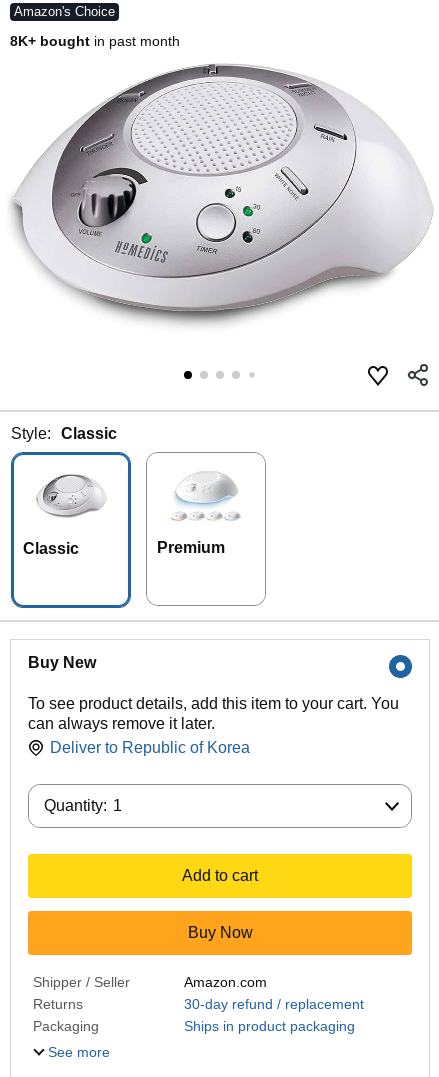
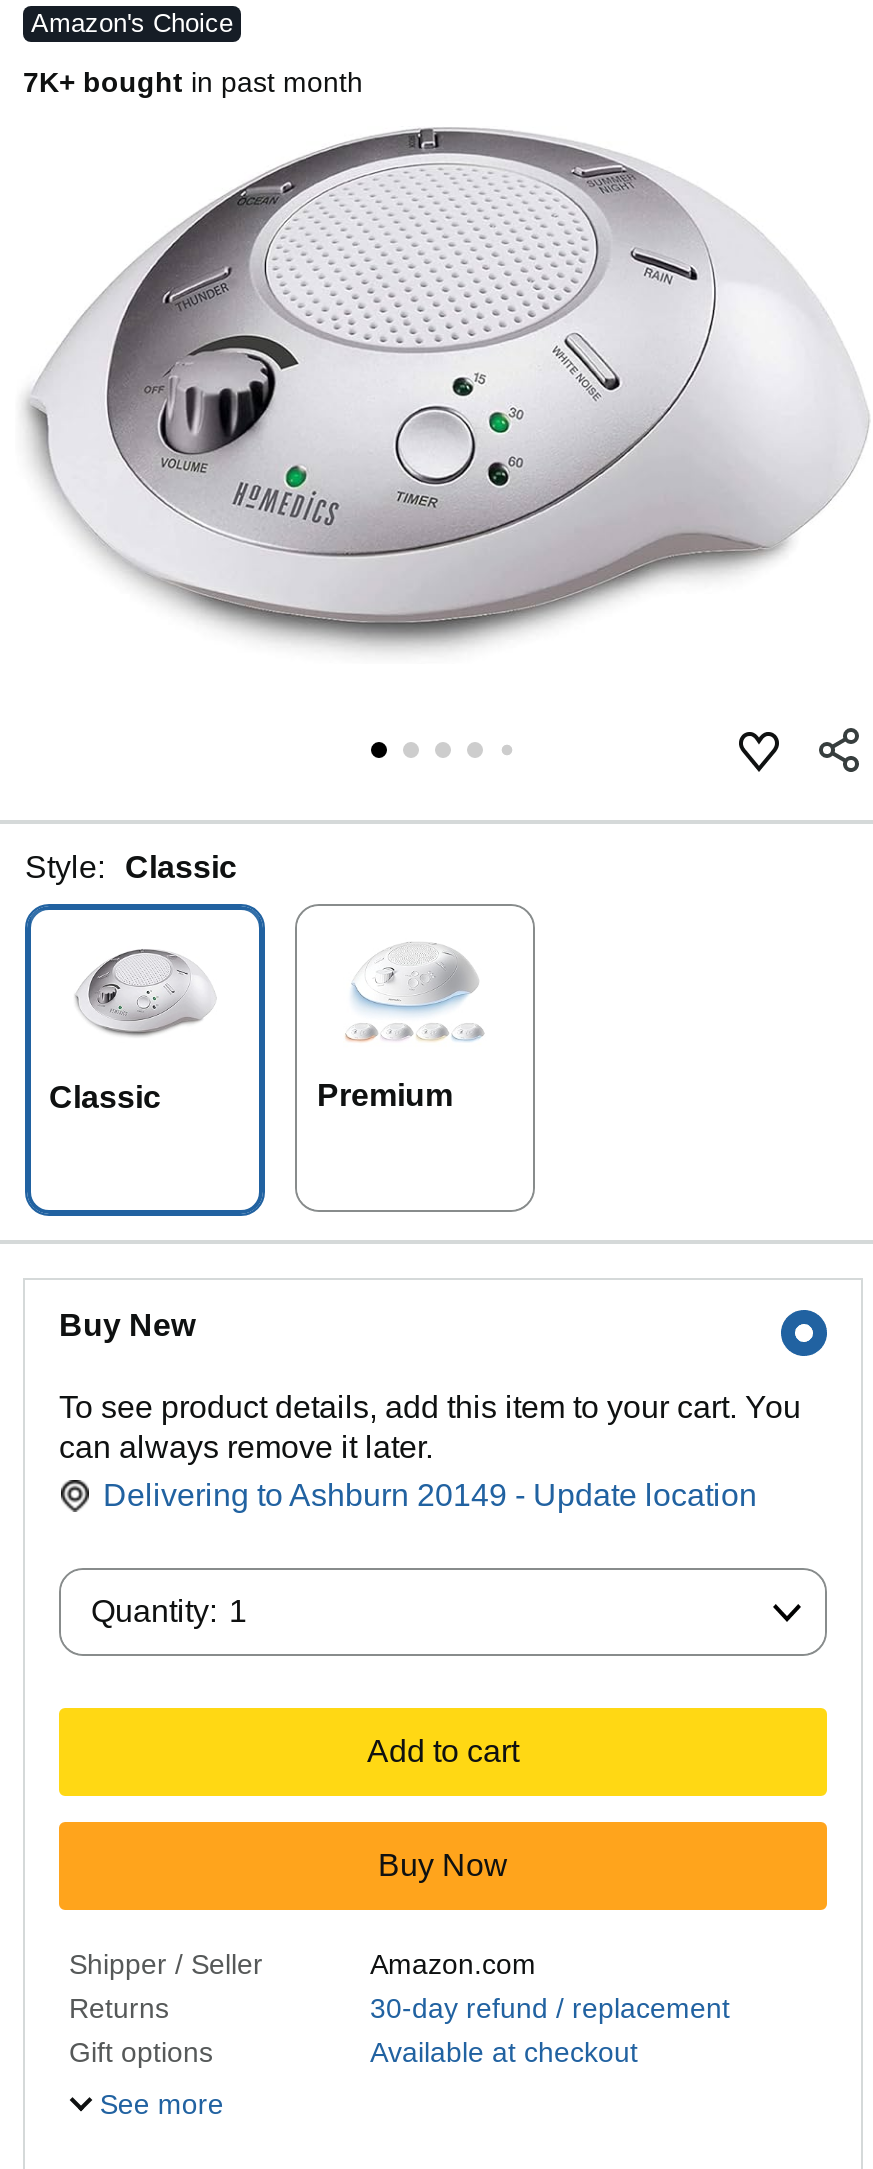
[10,33,180,49] 8K+ bought in past month -> [23,66,363,98] 7K+ bought in past month
[50,739,250,756] Deliver to Republic of Korea -> [103,1477,757,1511] Delivering to Ashburn 20149 - Update location
[33,1018,354,1034] Packaging | Ships in product packaging -> [69,2035,638,2067] Gift options | Available at checkout

